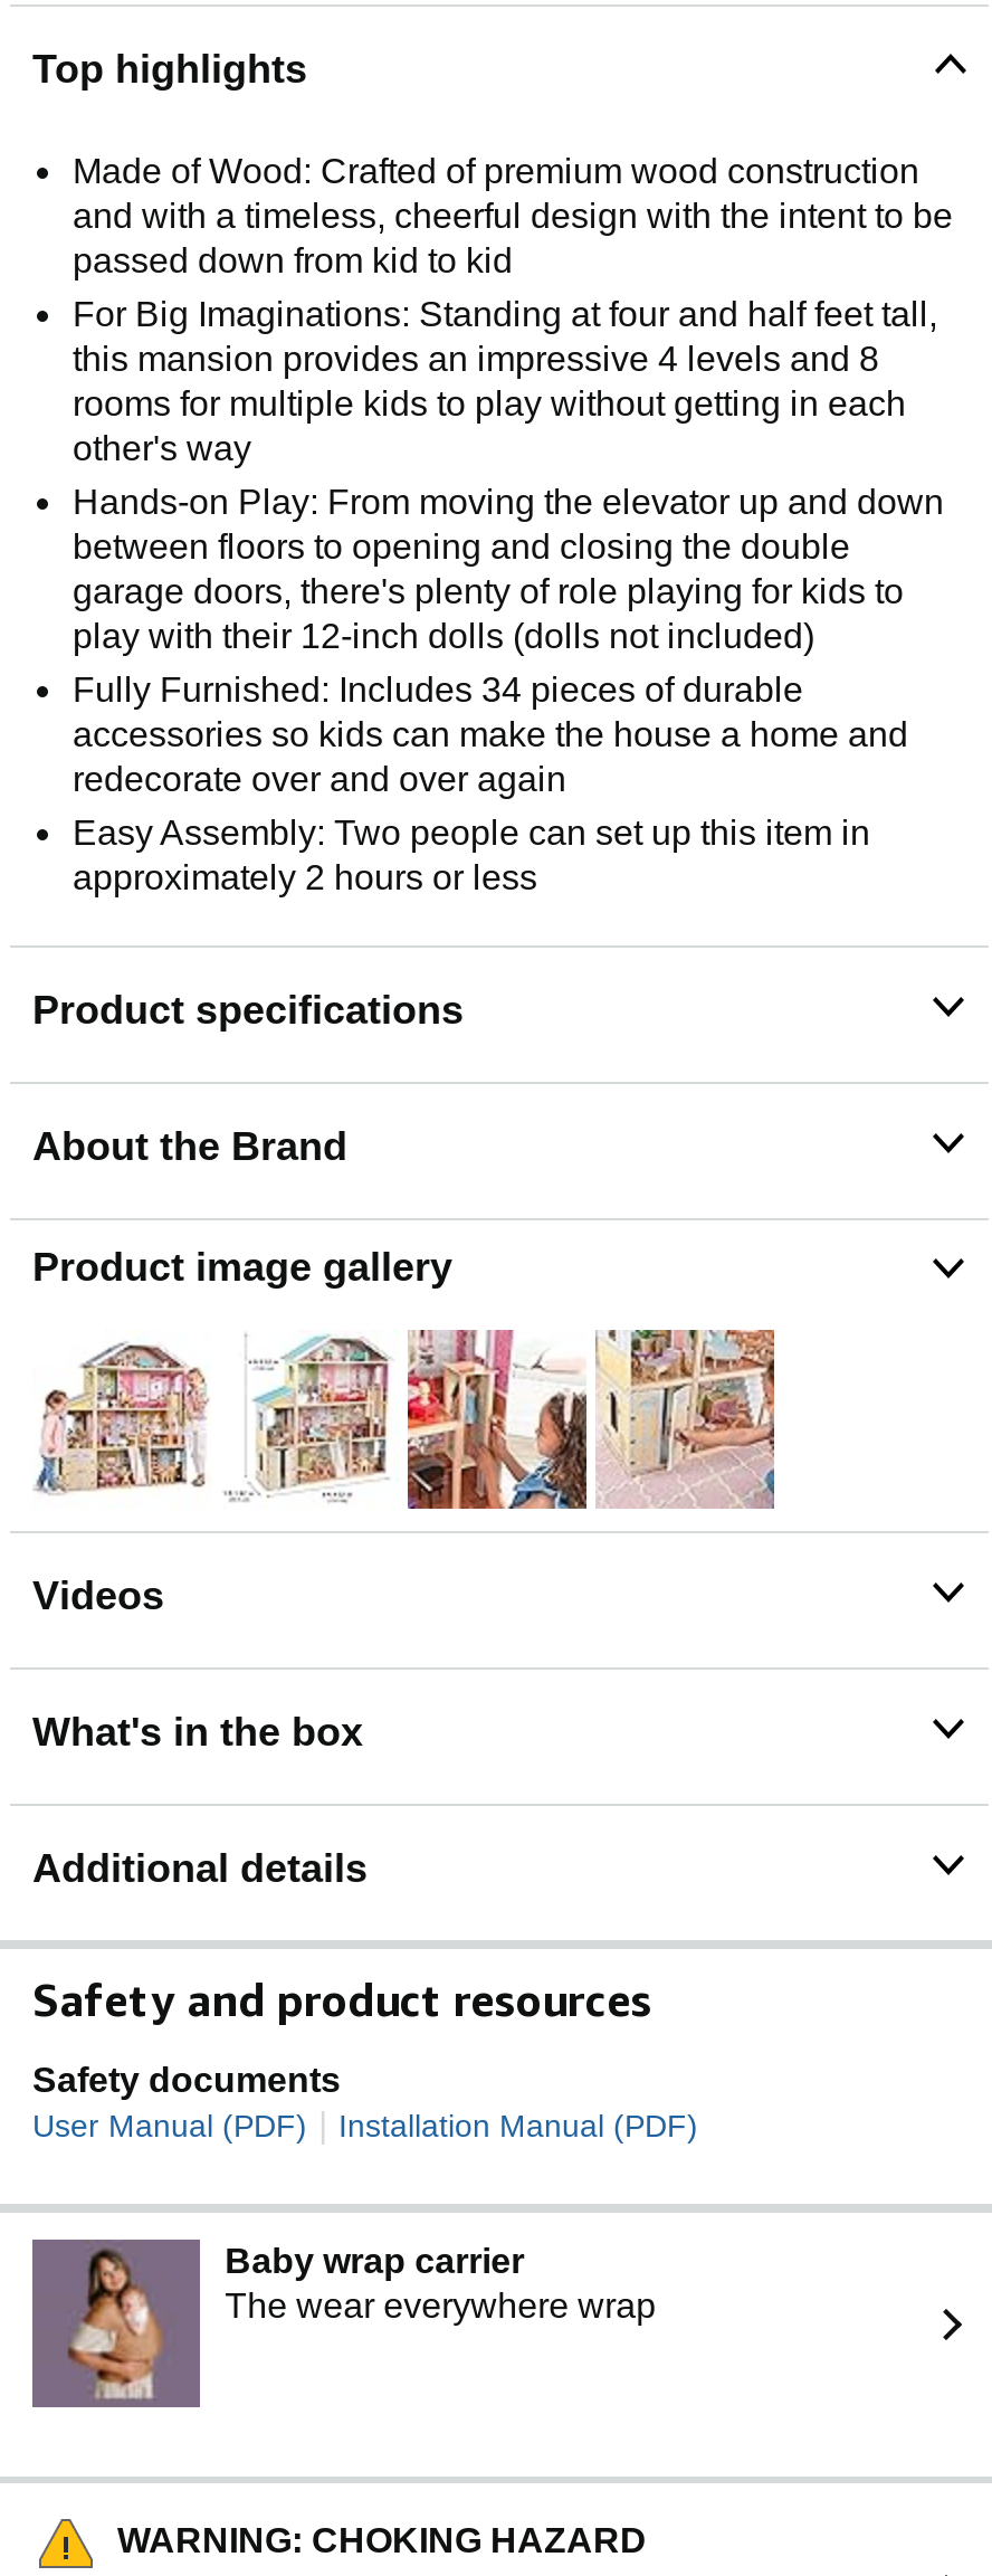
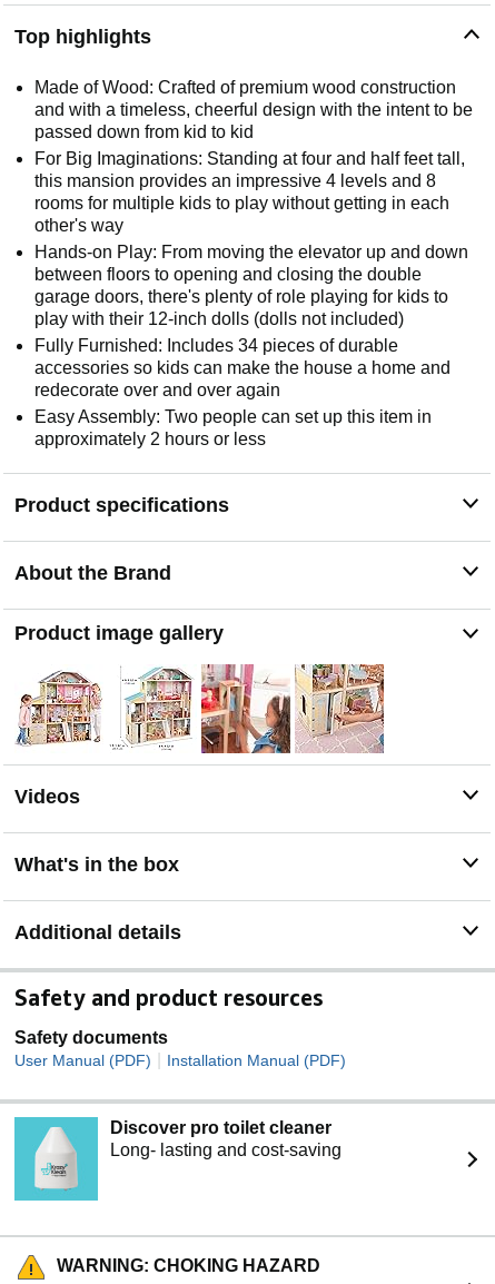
[30,2236,656,2411] [image] | Baby wrap carrier | The wear everywhere wrap -> [13,1116,342,1202] [image] | Discover pro toilet cleaner | Long- lasting and cost-saving

